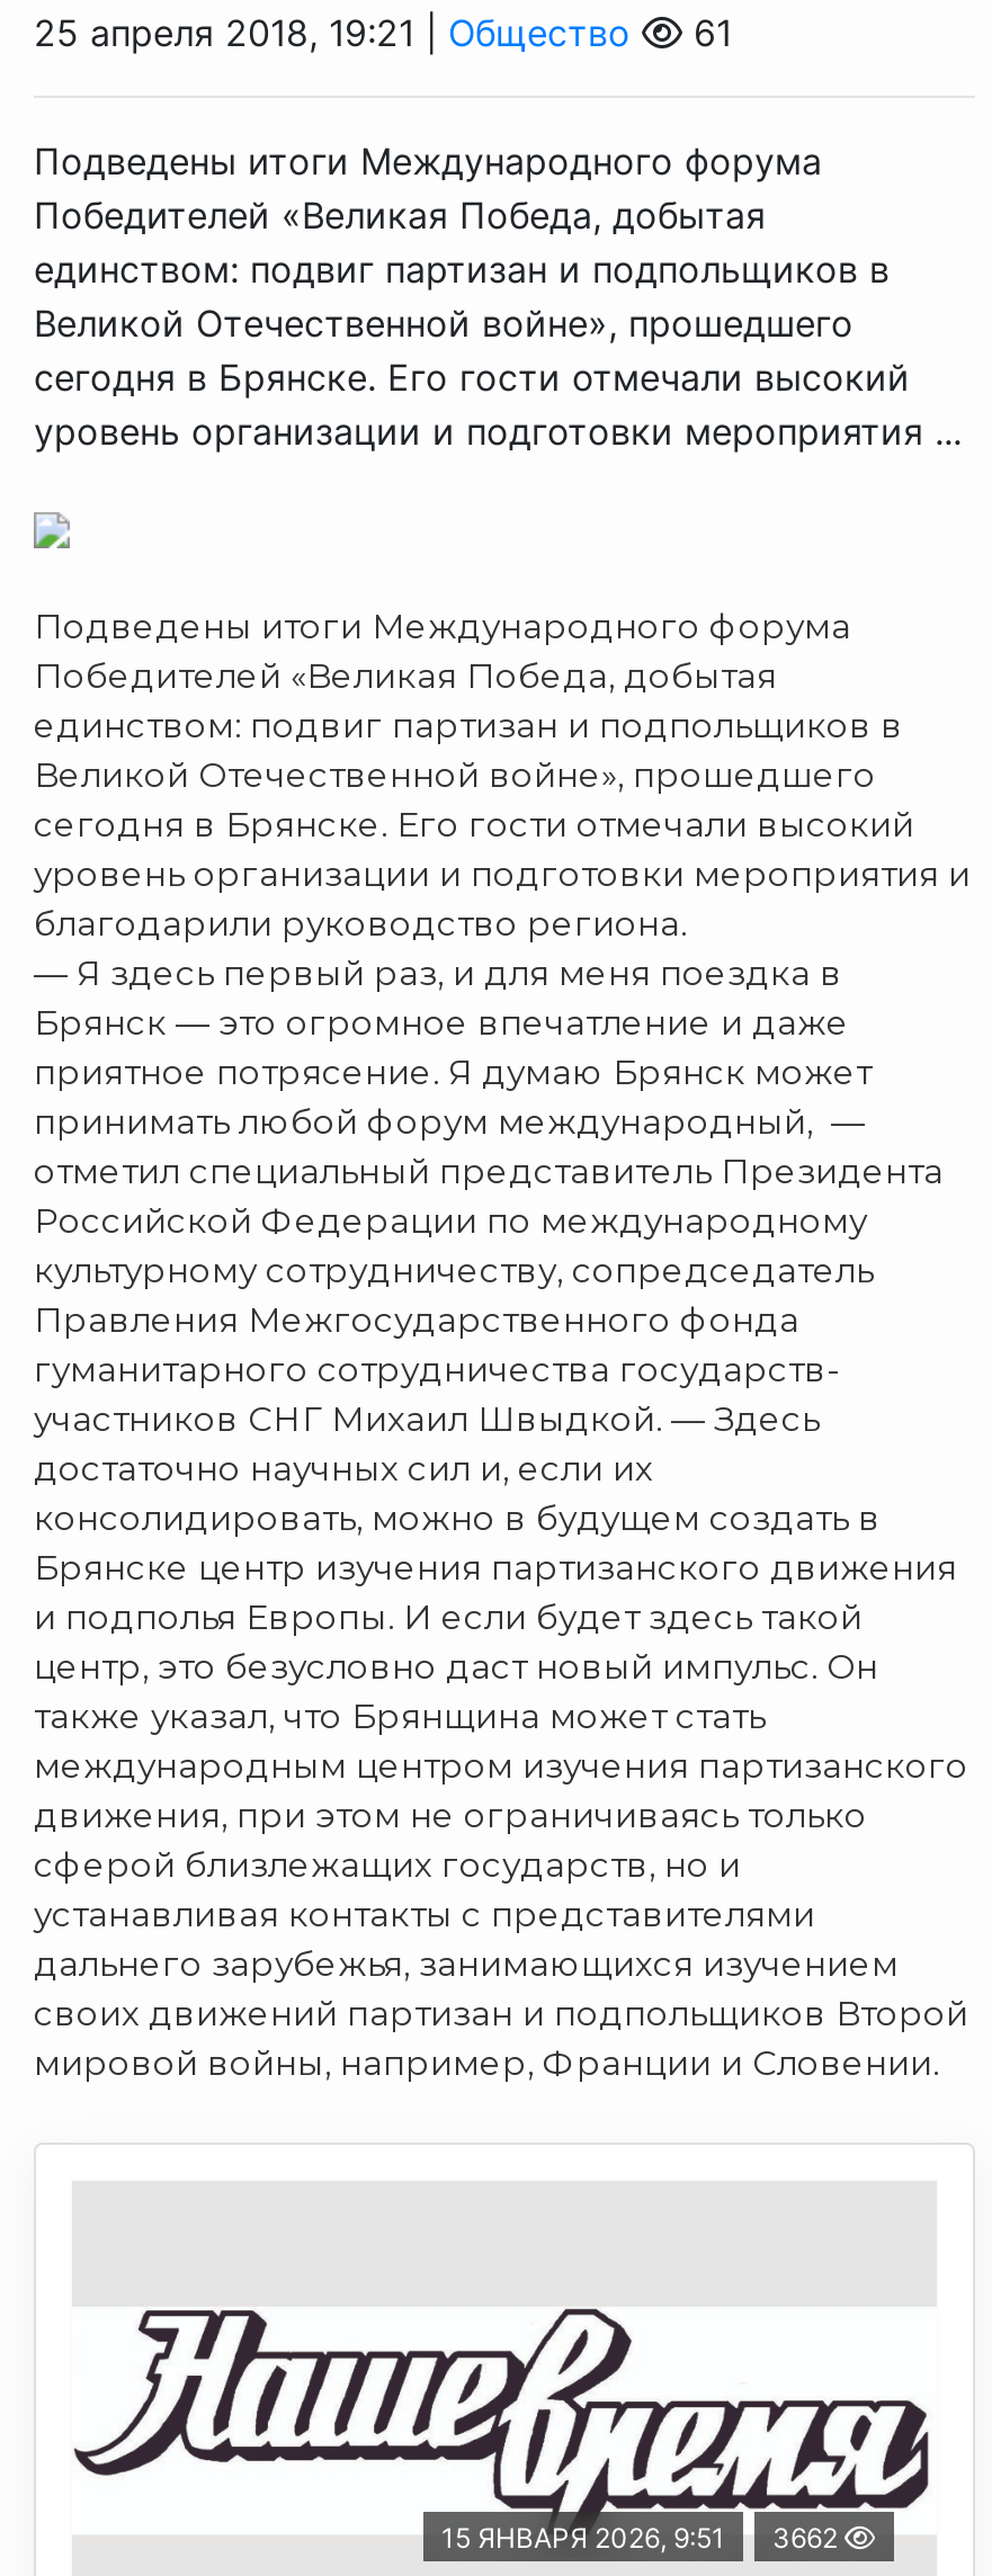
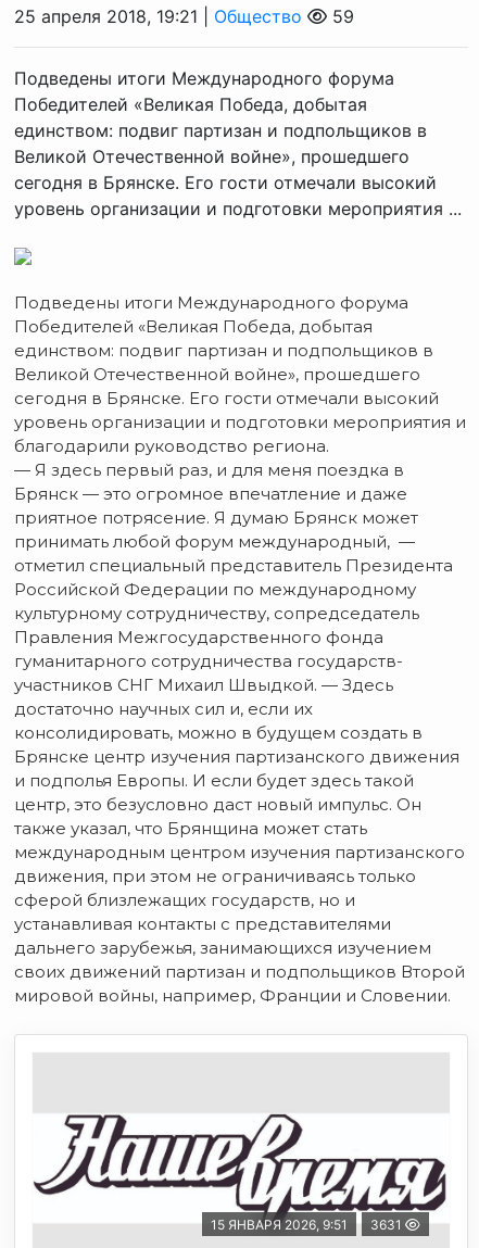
[682,10,732,55] 61 -> [327,5,354,27] 59
[441,2521,844,2555] 15 ЯНВАРЯ 2026, 9:51 3662 -> [211,1217,405,1233] 15 ЯНВАРЯ 2026, 9:51 3631

